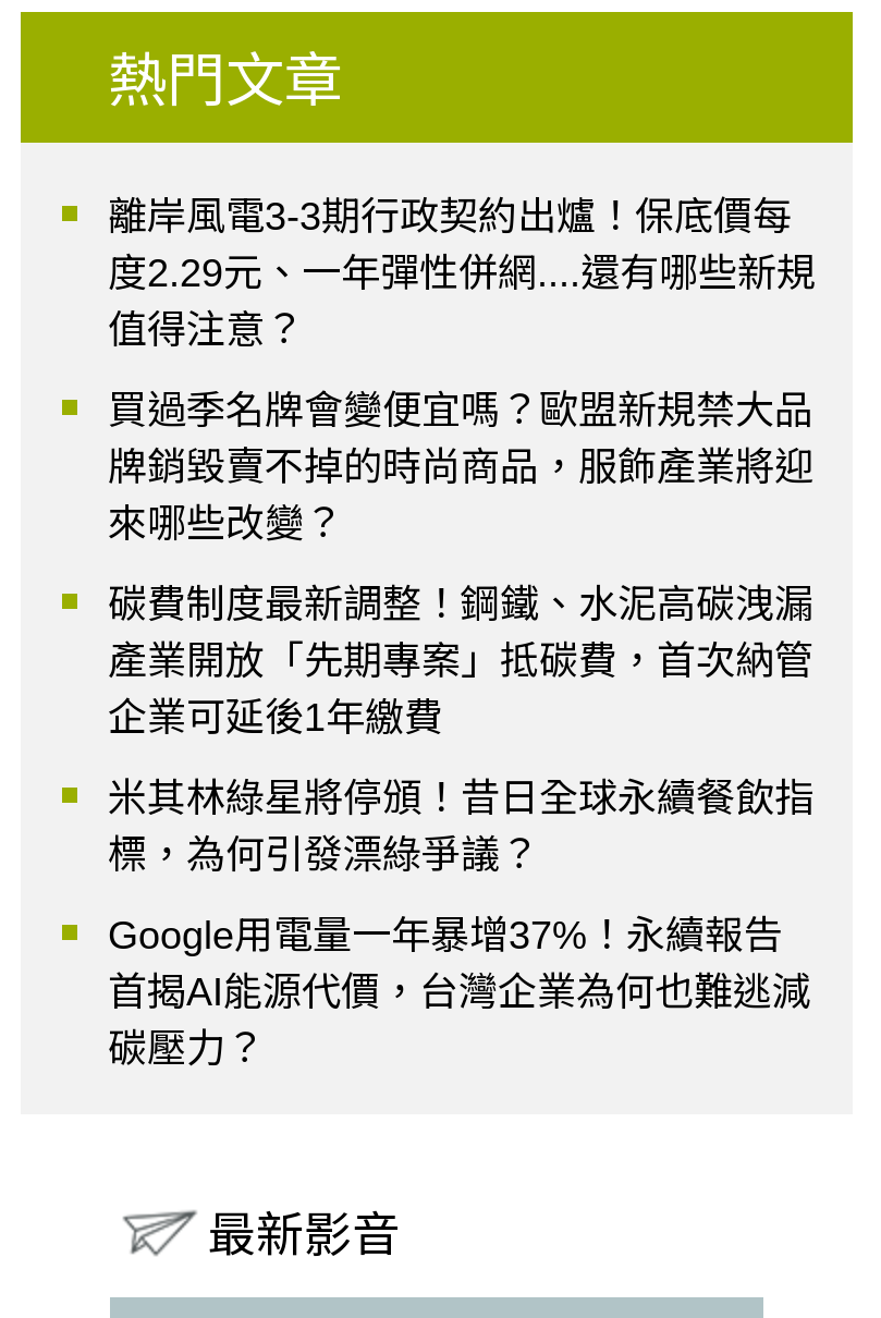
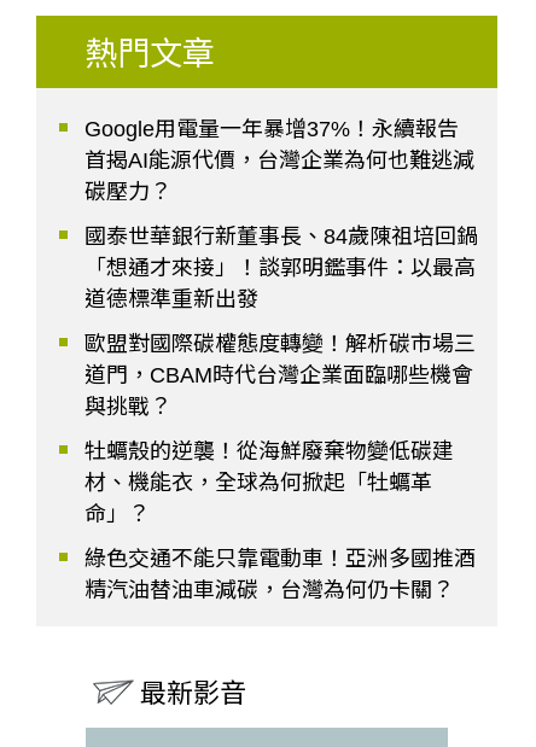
[108,196,816,878] 離岸風電3-3期行政契約出爐！保底價每 | 度2.29元、一年彈性併網....還有哪些新規 | 值得注意？ | 買過季名牌會變便宜嗎？歐盟新規禁大品 | 牌銷毀賣不掉的時尚商品，服飾產業將迎 | 來哪些改變？ | 碳費制度最新調整！鋼鐵、水泥高碳洩漏 | 產業開放「先期專案」抵碳費，首次納管 | 企業可延後1年繳費 | 米其林綠星將停頒！昔日全球永續餐飲指 | 標，為何引發漂綠爭議？ -> none
moved [108,915,811,1072] -> [85,118,474,205]: Google用電量一年暴增37%！永續報告 | 首揭AI能源代價，台灣企業為何也難逃減 | 碳壓力？
none -> [85,225,478,603] 國泰世華銀行新董事長、84歲陳祖培回鍋 | 「想通才來接」！談郭明鑑事件：以最高 | 道德標準重新出發 | 歐盟對國際碳權態度轉變！解析碳市場三 | 道門，CBAM時代台灣企業面臨哪些機會 | 與挑戰？ | 牡蠣殼的逆襲！從海鮮廢棄物變低碳建 | 材、機能衣，全球為何掀起「牡蠣革 | 命」？ | 綠色交通不能只靠電動車！亞洲多國推酒 | 精汽油替油車減碳，台灣為何仍卡關？

